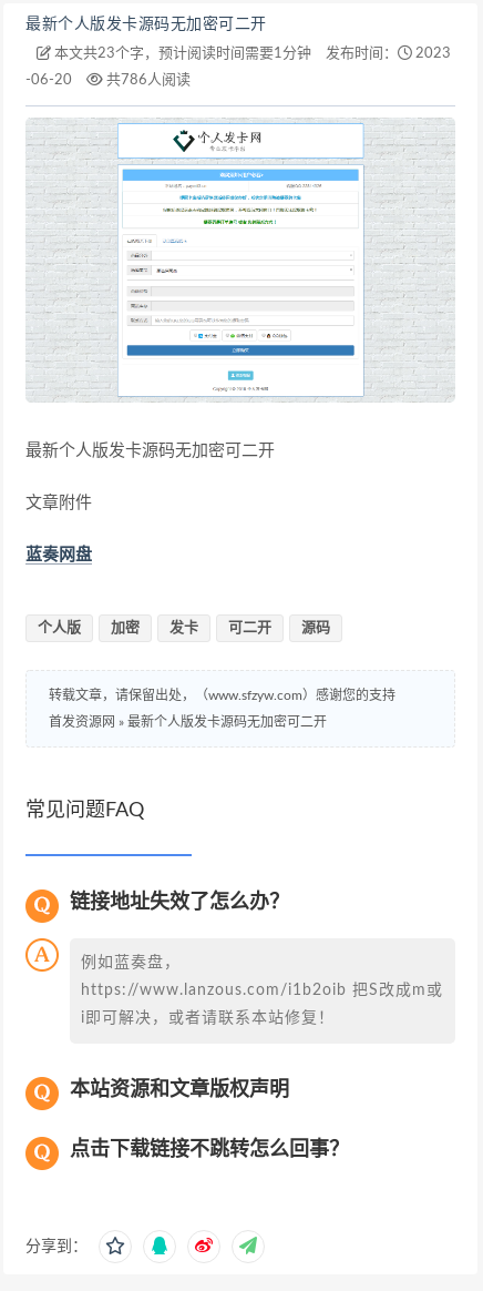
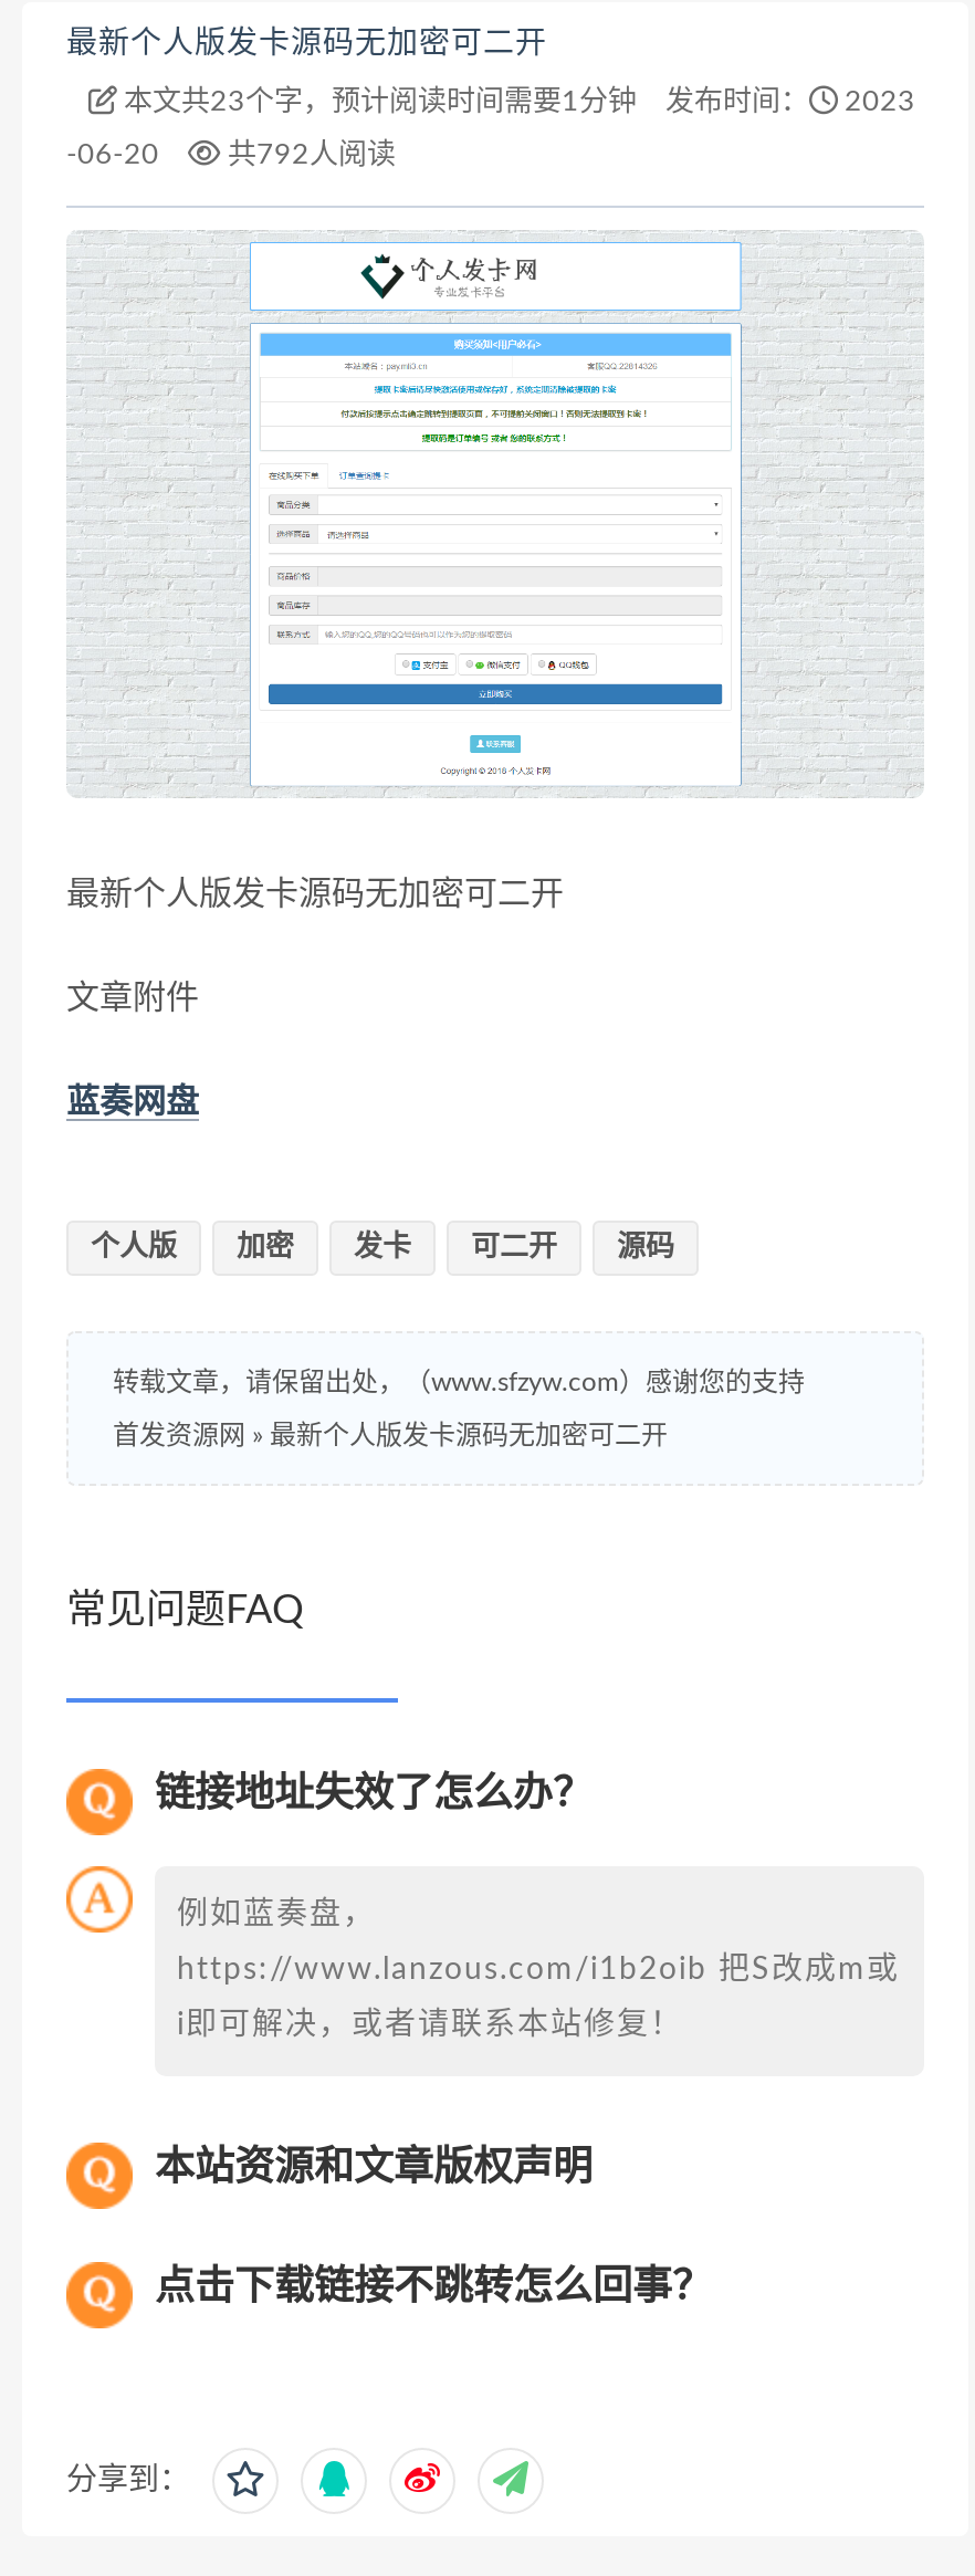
[103,73,191,88] 共786人阅读 -> [221,142,396,170] 共792人阅读

